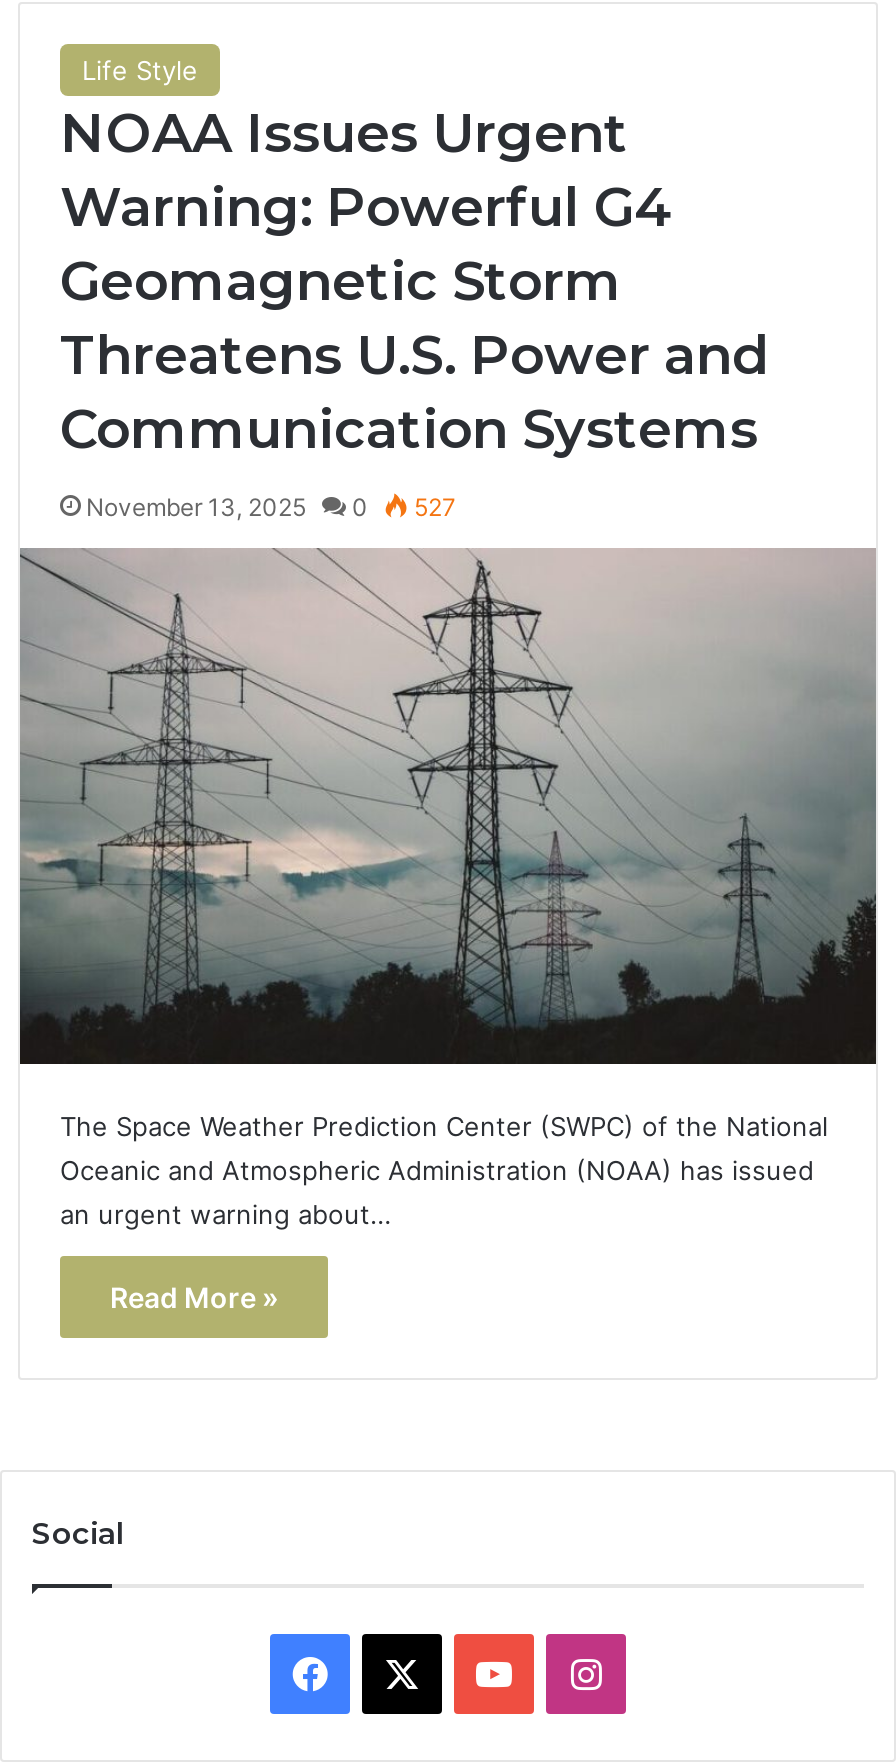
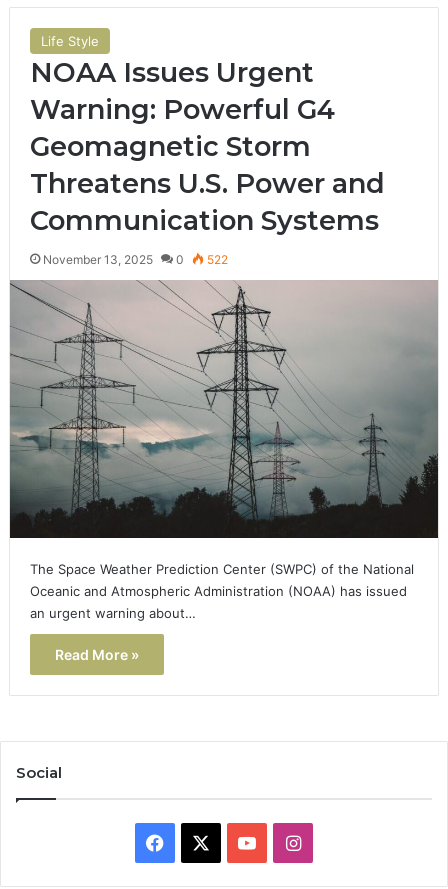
[86,492,456,522] November 13, 2025 0 527 -> [43,252,228,267] November 13, 2025 0 522

